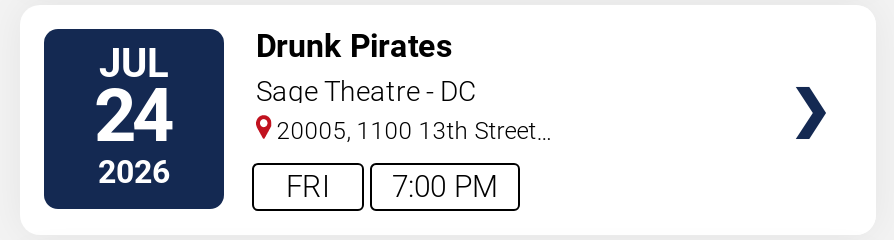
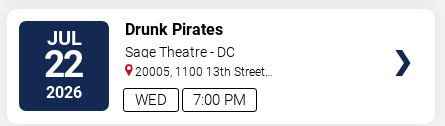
[94,73,170,159] 24 -> [44,43,82,86] 22
[286,169,330,205] FRI -> [135,91,167,109] WED

